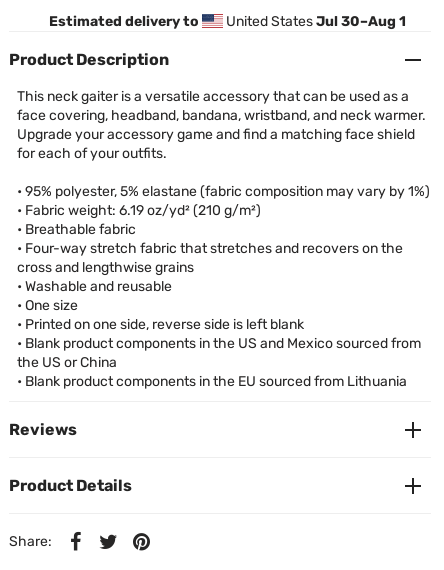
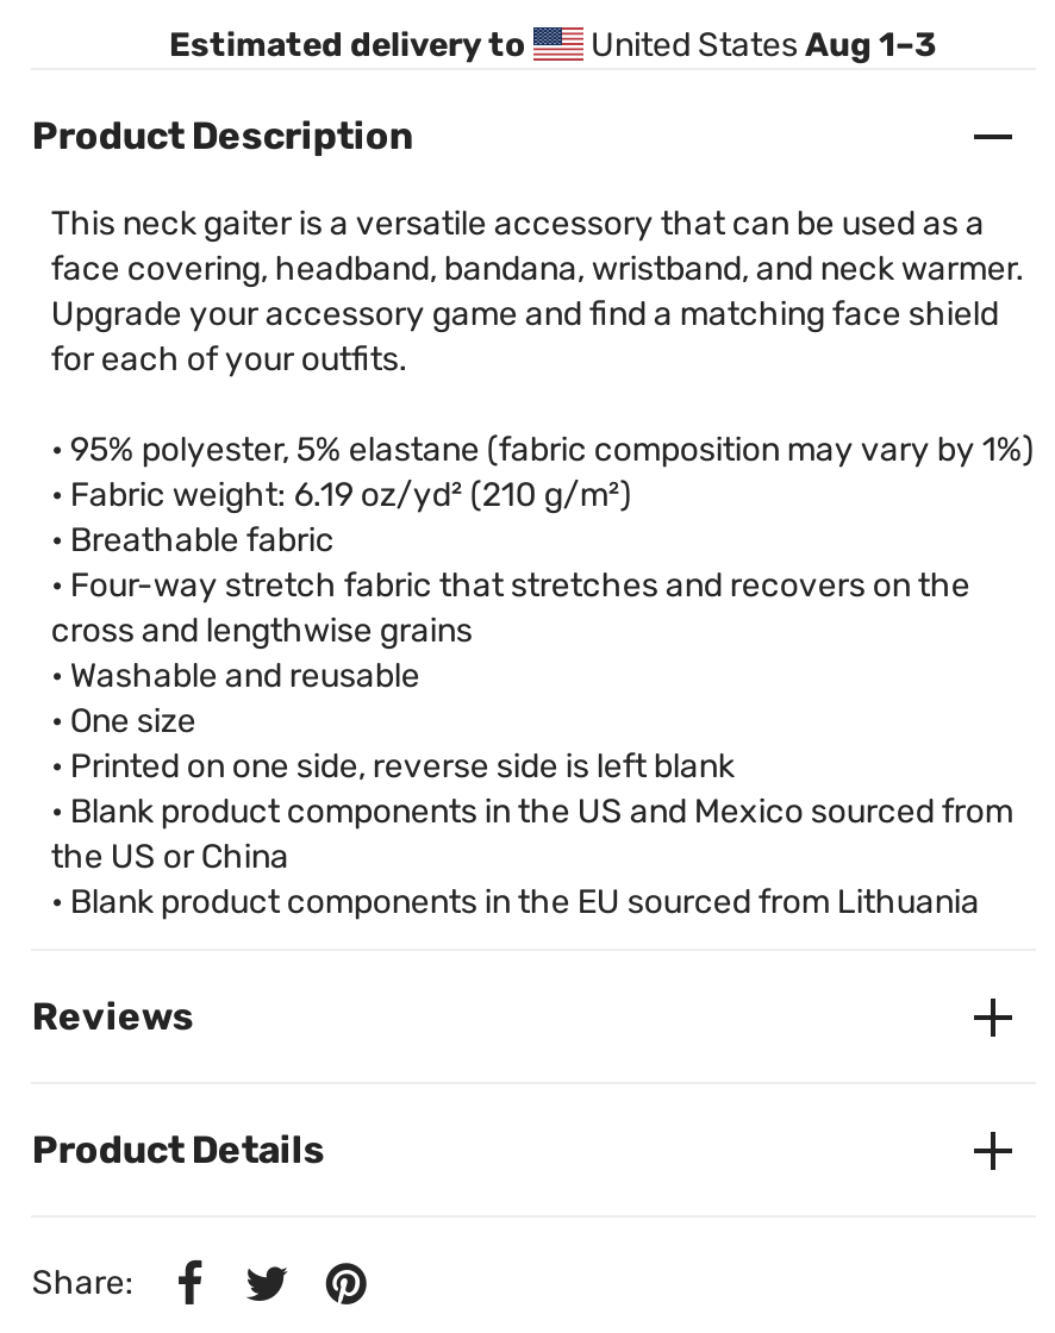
[223,13,406,30] United States Jul 30–Aug 1 -> [583,26,936,66] United States Aug 1–3

